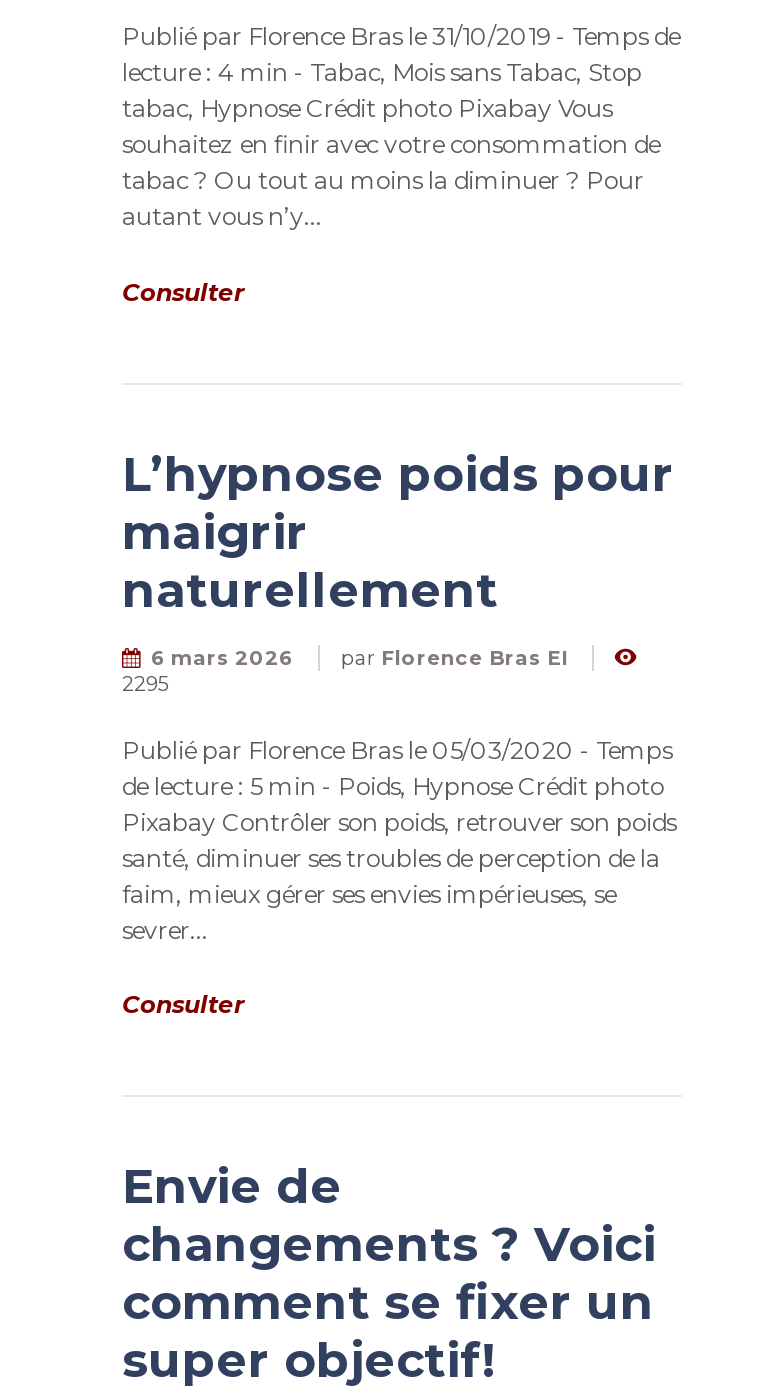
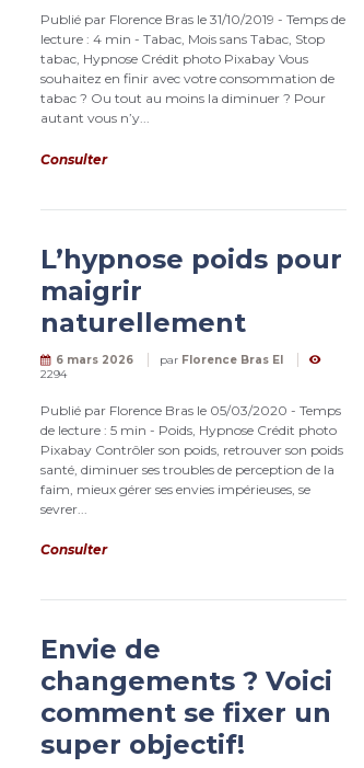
[122,671,168,697] 2295 -> [40,367,67,381] 2294

